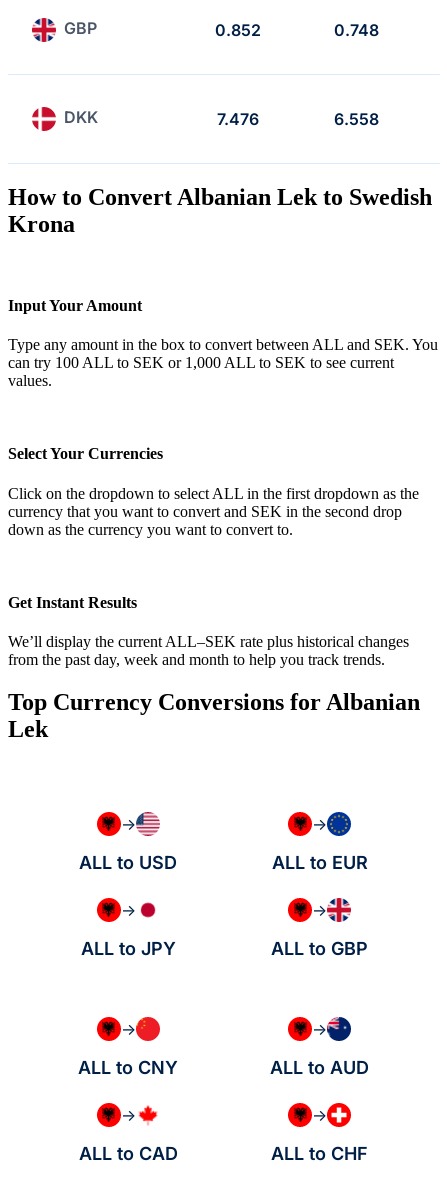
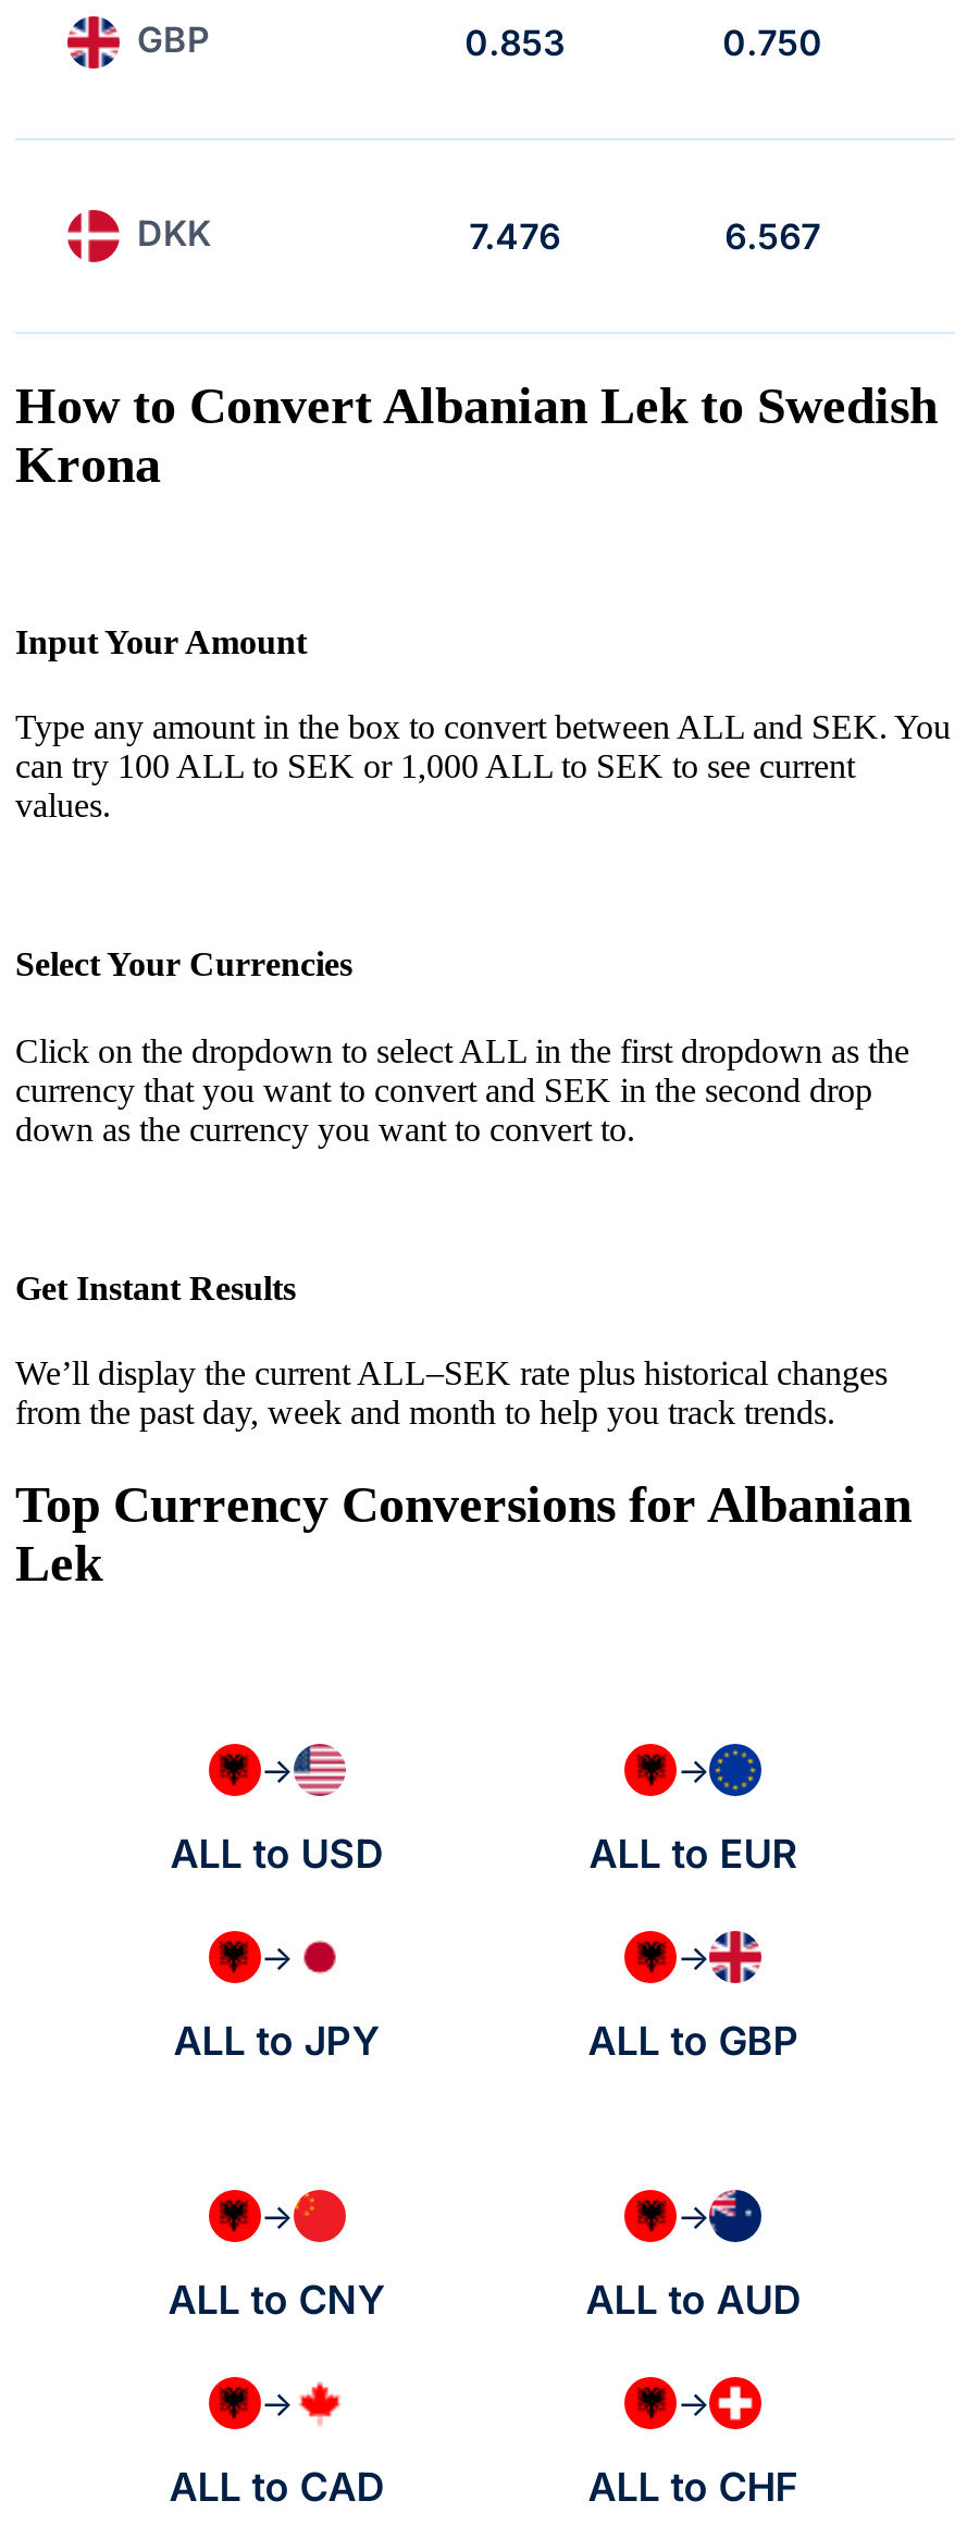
[215,20,261,40] 0.852 -> [465,20,565,64] 0.853
[334,20,379,40] 0.748 -> [723,20,823,64] 0.750
[334,109,379,129] 6.558 -> [725,214,821,258] 6.567

